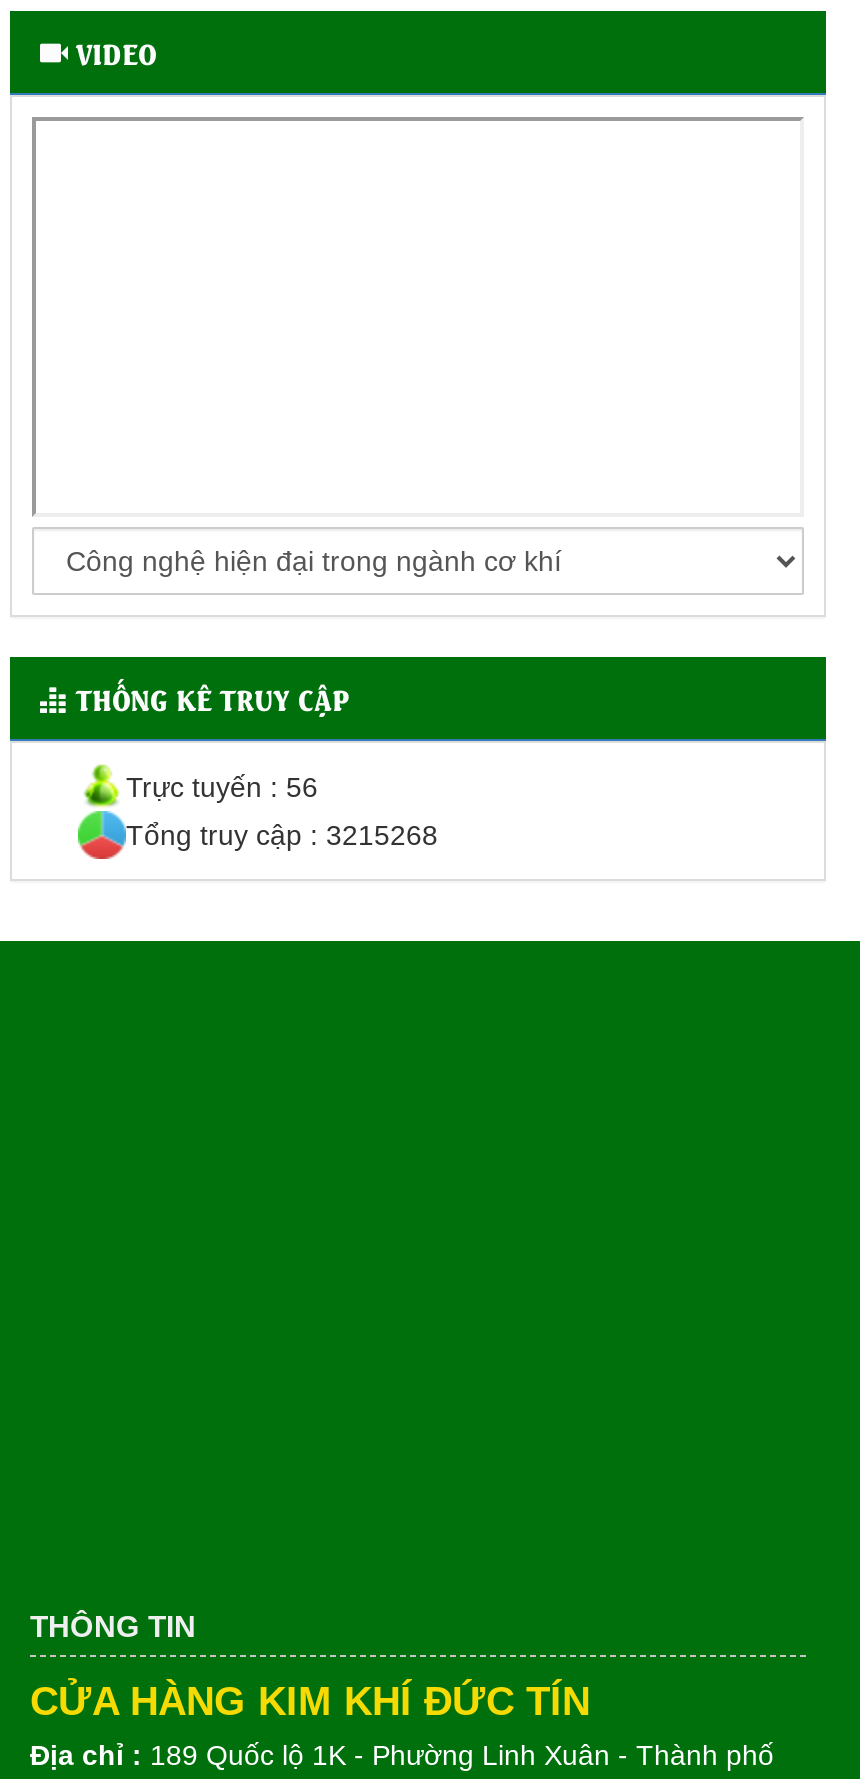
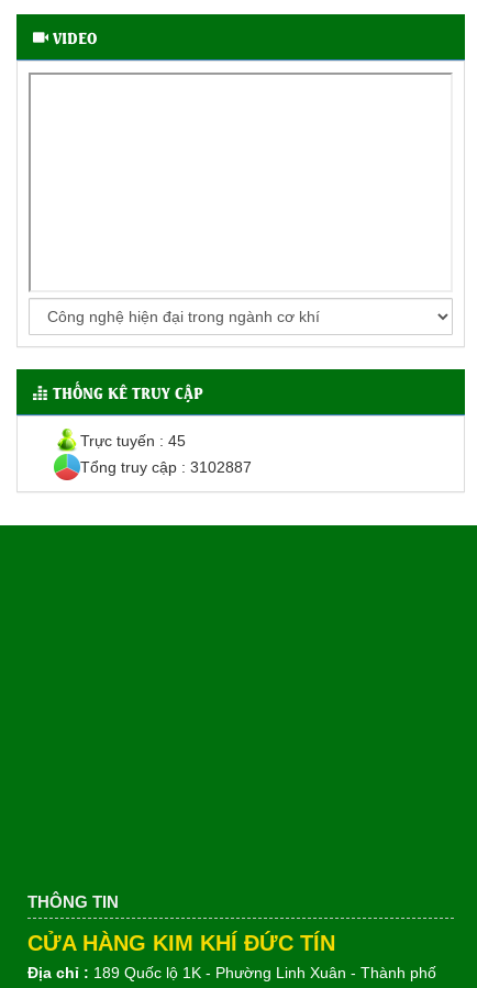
[126,770,318,802] Trực tuyến : 56 -> [80,431,186,449] Trực tuyến : 45
[126,818,438,850] Tổng truy cập : 3215268 -> [80,458,252,475] Tổng truy cập : 3102887

